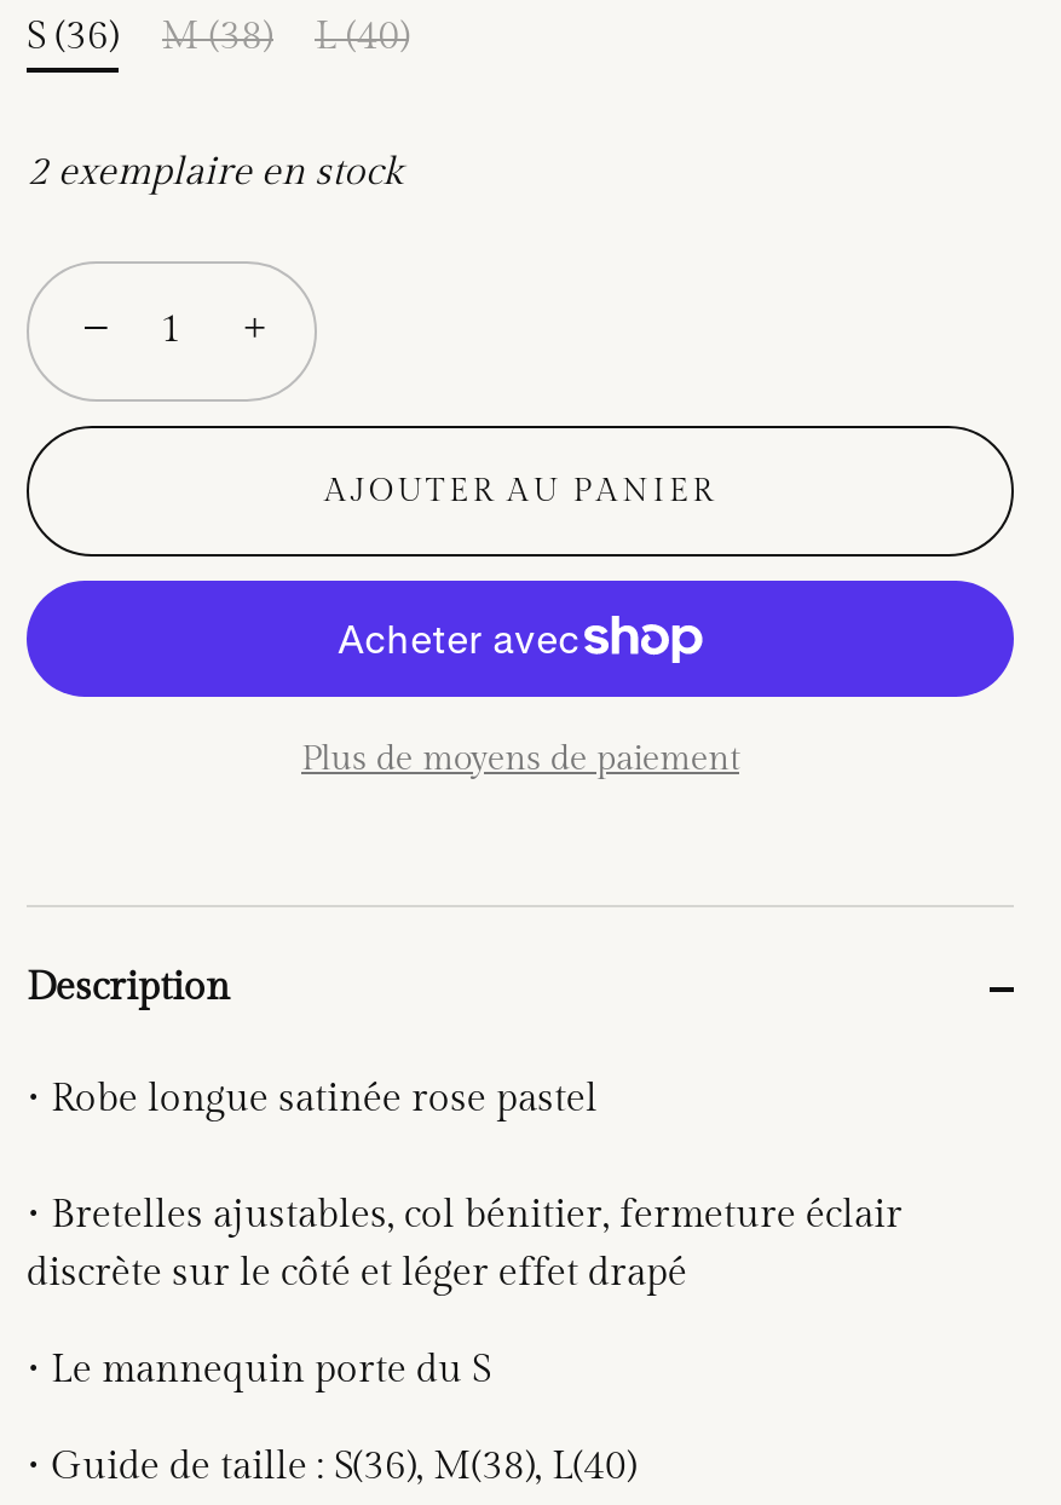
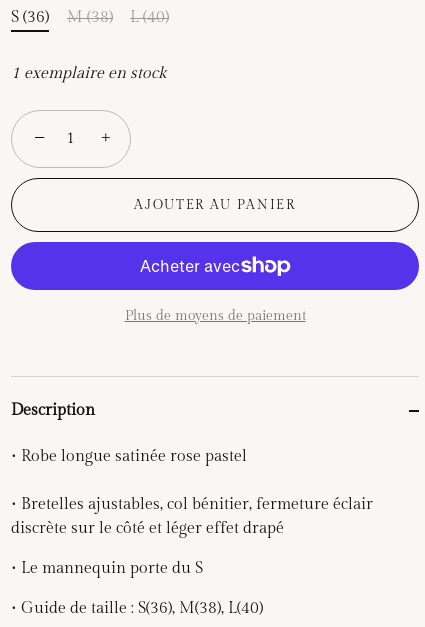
[27,149,402,195] 2 exemplaire en stock -> [11,64,166,83] 1 exemplaire en stock

